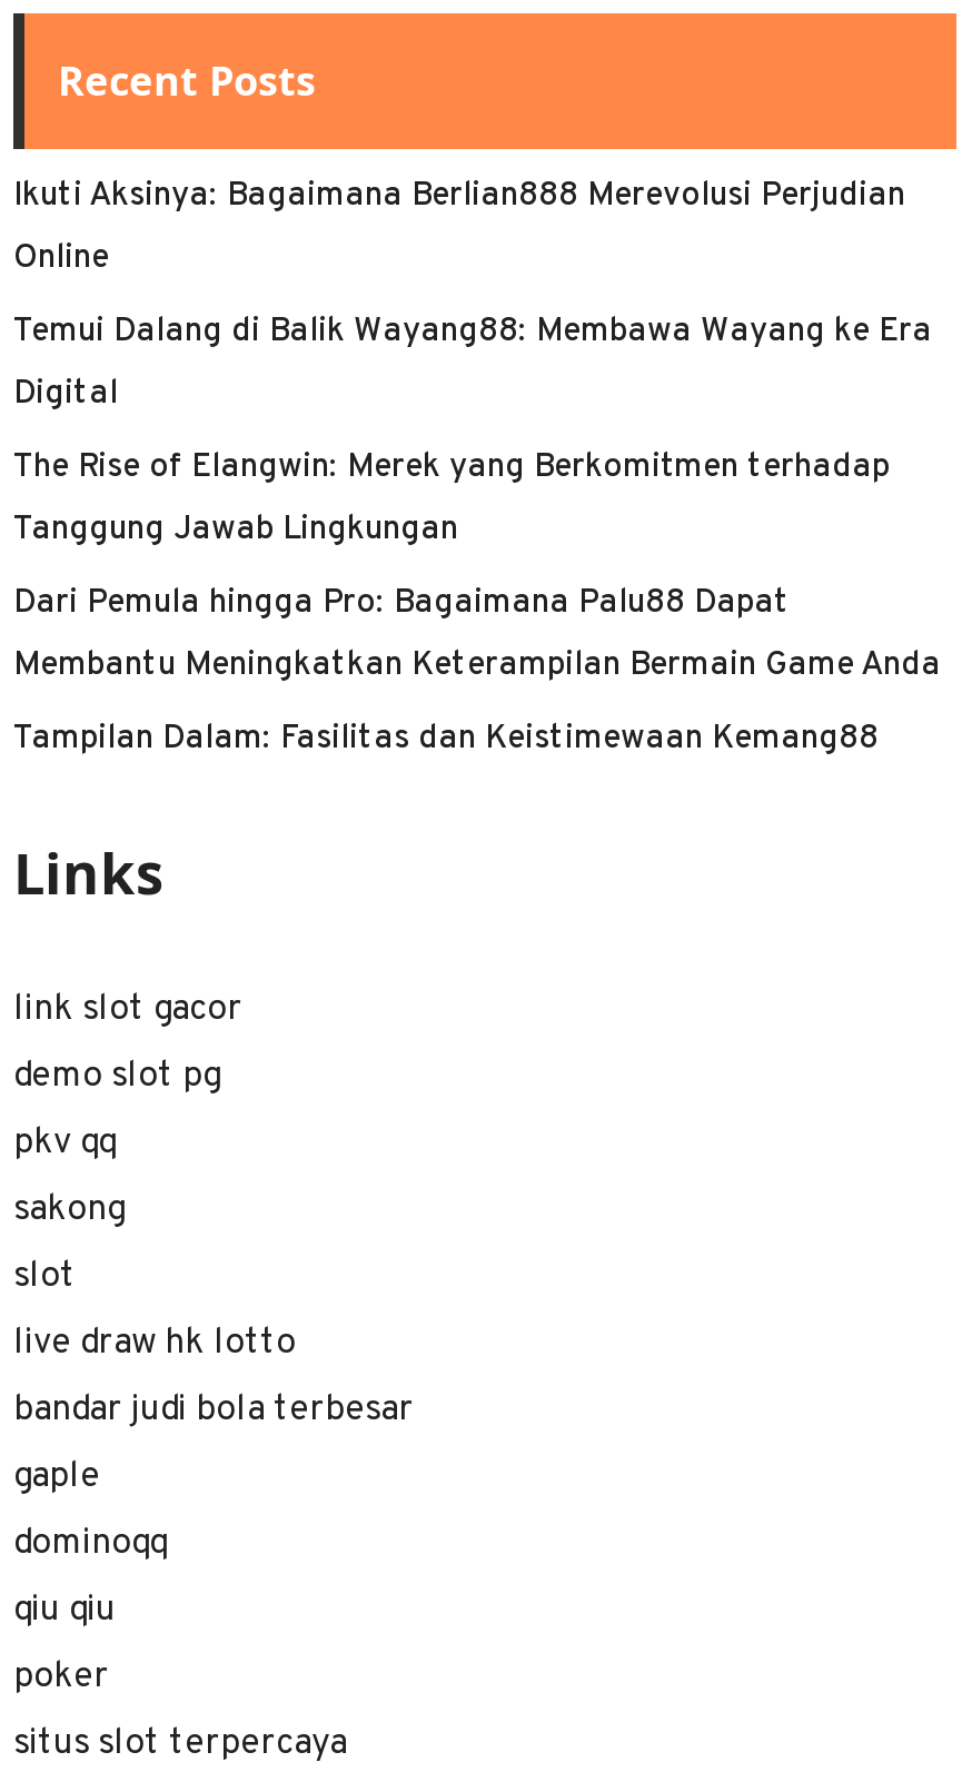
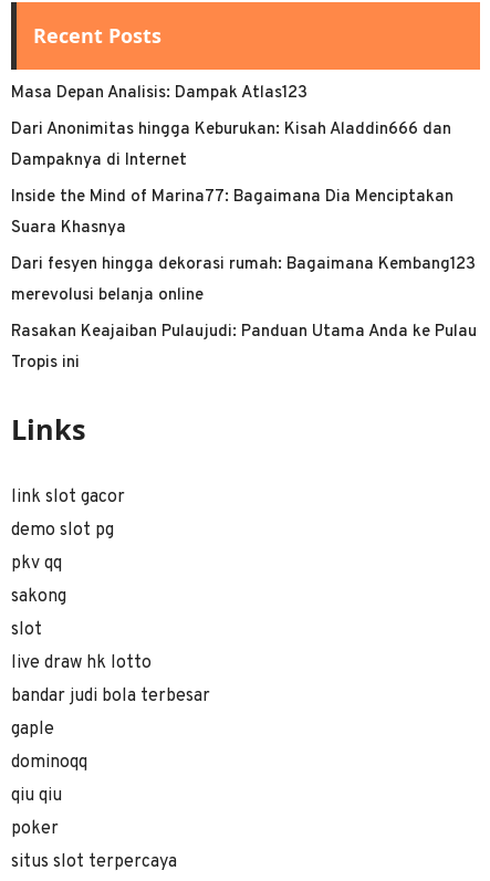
[13,176,905,218] Ikuti Aksinya: Bagaimana Berlian888 Merevolusi Perjudian -> [11,83,307,104] Masa Depan Analisis: Dampak Atlas123
[13,238,109,280] Online -> [11,119,451,140] Dari Anonimitas hingga Keburukan: Kisah Aladdin666 dan
[13,311,932,354] Temui Dalang di Balik Wayang88: Membawa Wayang ke Era -> [11,150,187,171] Dampaknya di Internet
[13,374,118,416] Digital -> [11,187,453,208] Inside the Mind of Marina77: Bagaimana Dia Menciptakan
[13,447,890,489] The Rise of Elangwin: Merek yang Berkomitmen terhadap -> [11,218,126,239] Suara Khasnya
[13,509,458,552] Tanggung Jawab Lingkungan -> [11,254,476,275] Dari fesyen hingga dekorasi rumah: Bagaimana Kembang123
[13,583,790,625] Dari Pemula hingga Pro: Bagaimana Palu88 Dapat -> [11,285,204,306] merevolusi belanja online
[13,645,941,687] Membantu Meningkatkan Keterampilan Bermain Game Anda -> [11,322,477,343] Rasakan Keajaiban Pulaujudi: Panduan Utama Anda ke Pulau
[13,719,879,761] Tampilan Dalam: Fasilitas dan Keistimewaan Kemang88 -> [11,353,80,374] Tropis ini

